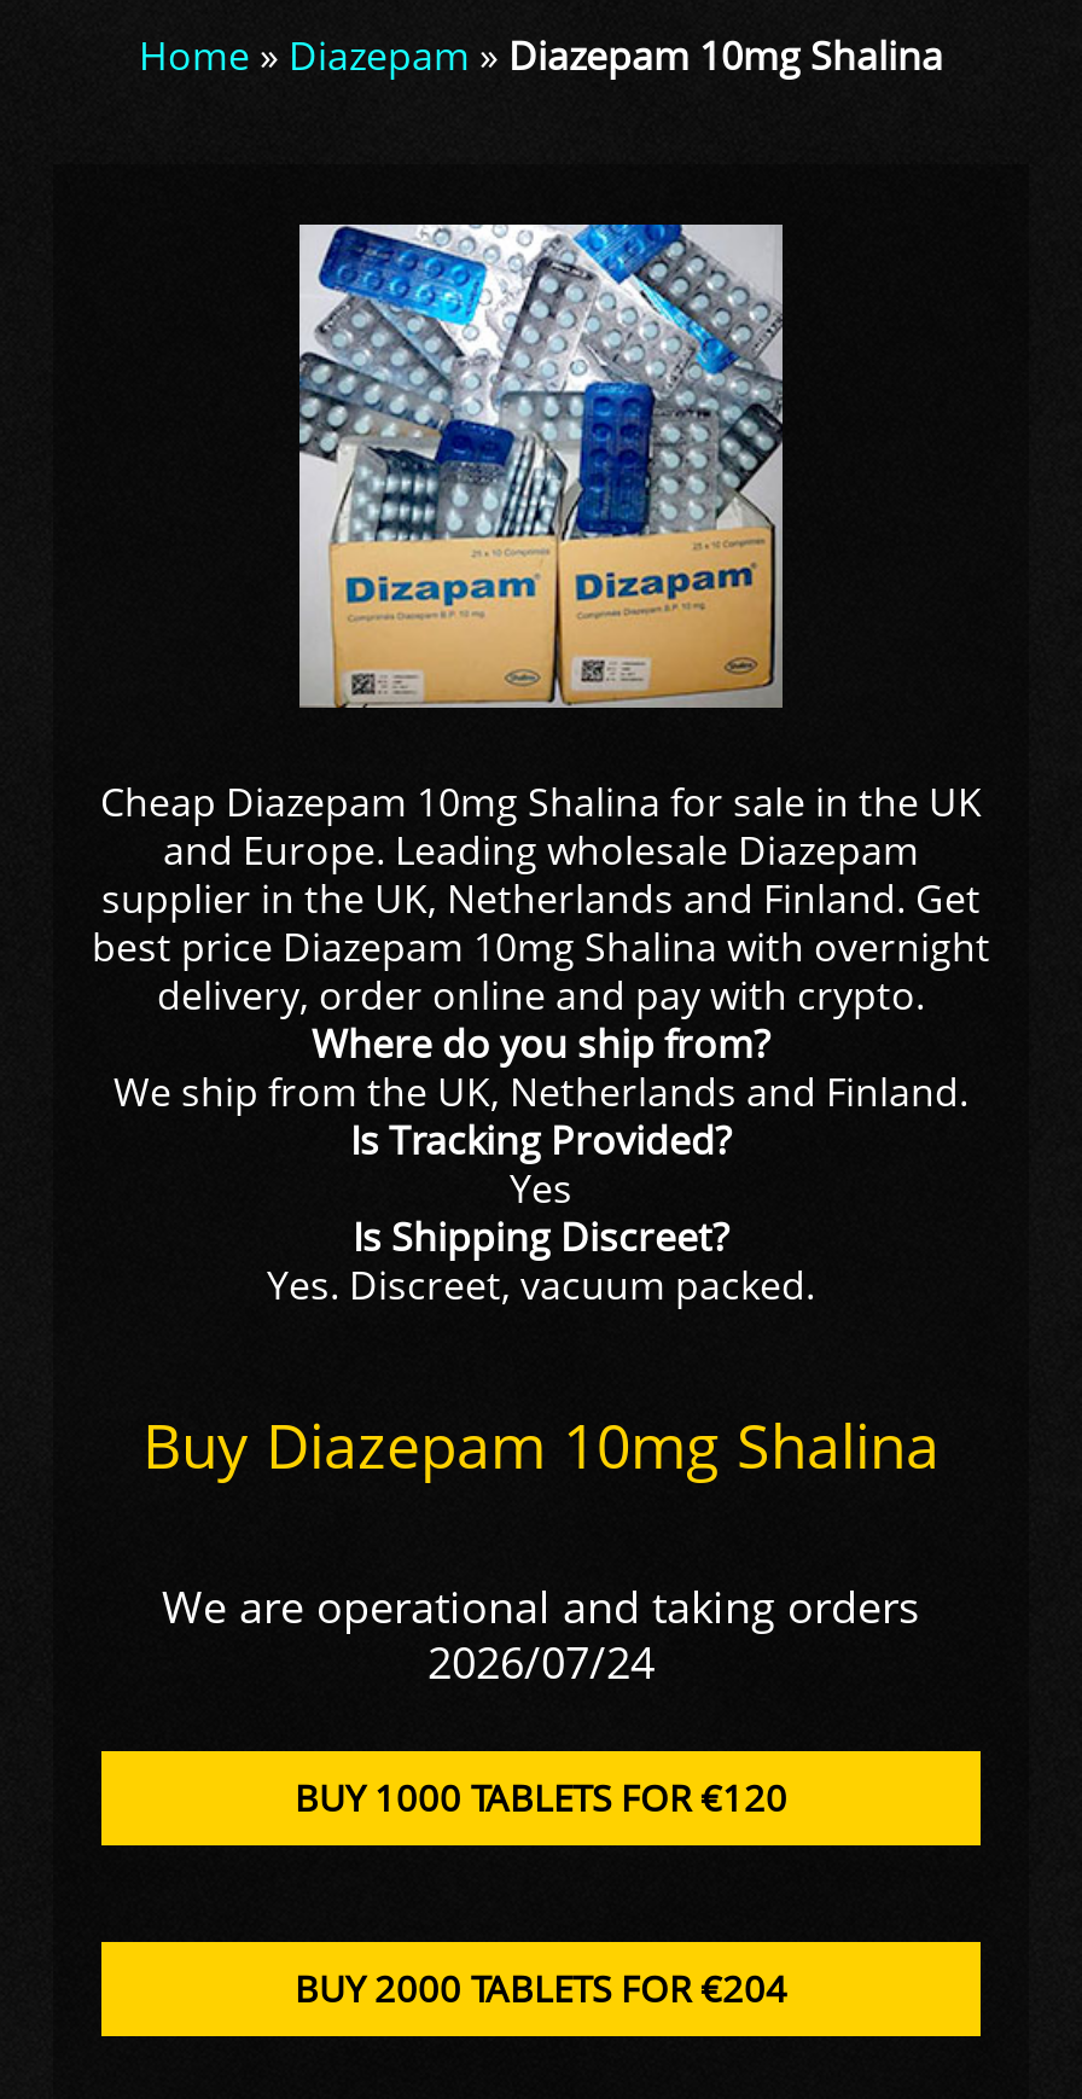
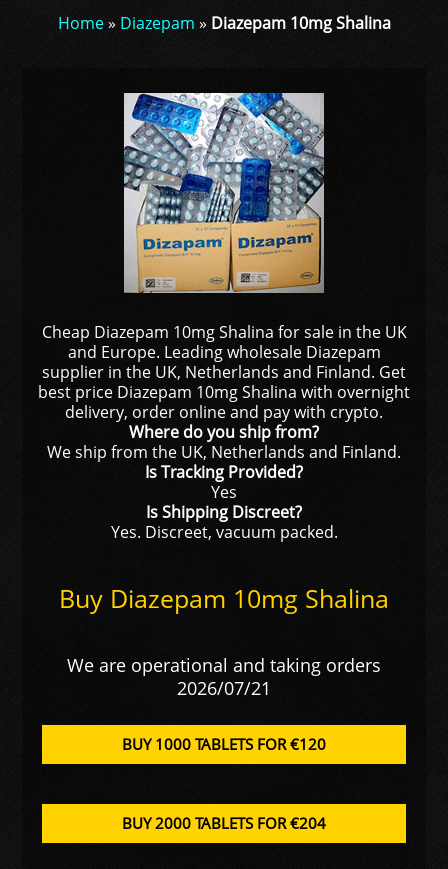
[427,1633,655,1691] 2026/07/24 -> [177,676,271,700] 2026/07/21

